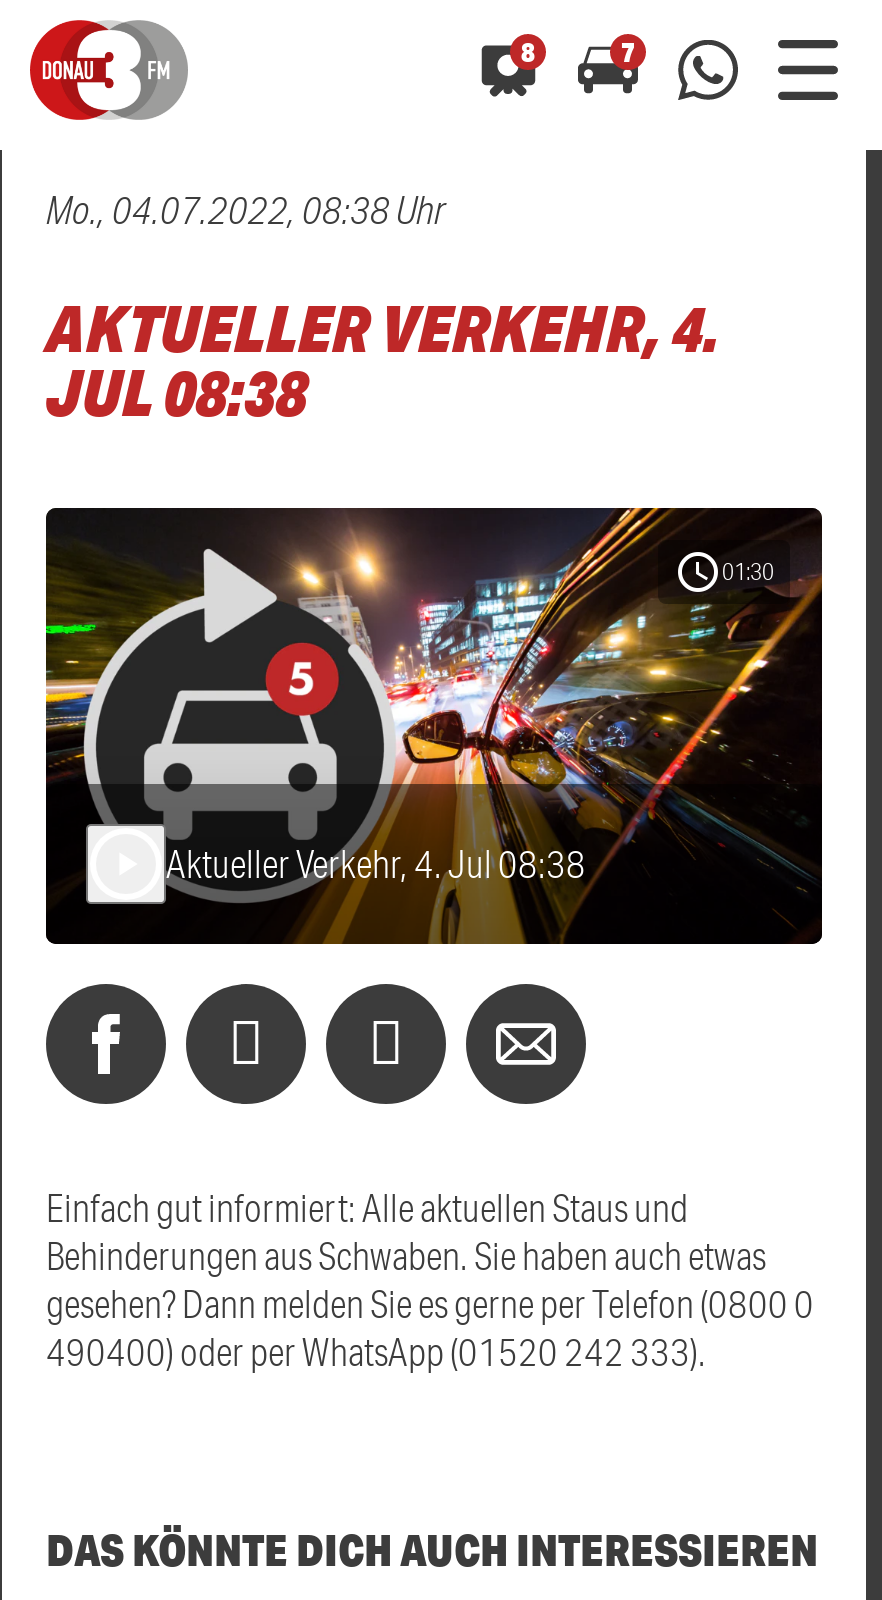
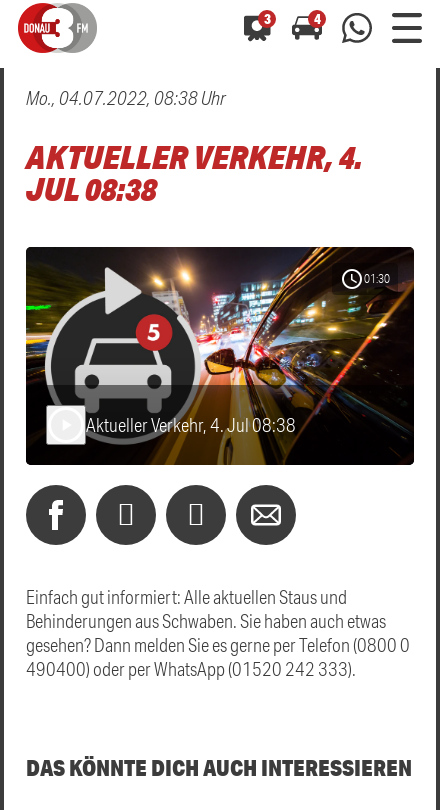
[521,34,535,70] 8 -> [263,10,270,28] 3
[621,34,635,70] 7 -> [313,10,320,28] 4

